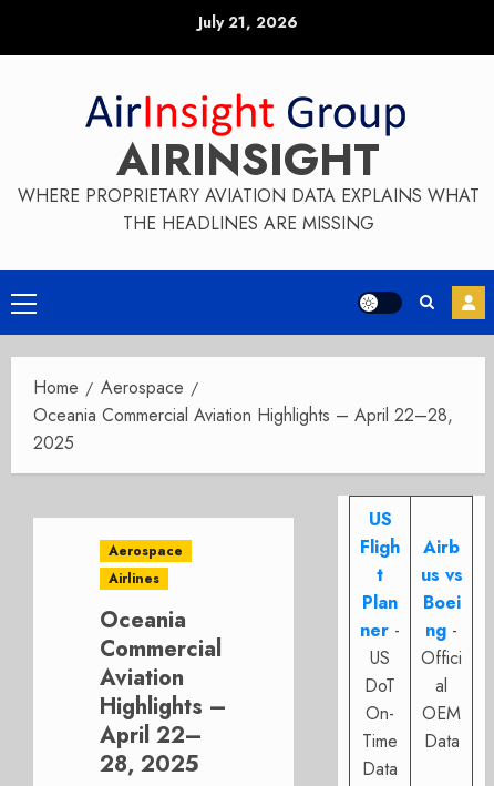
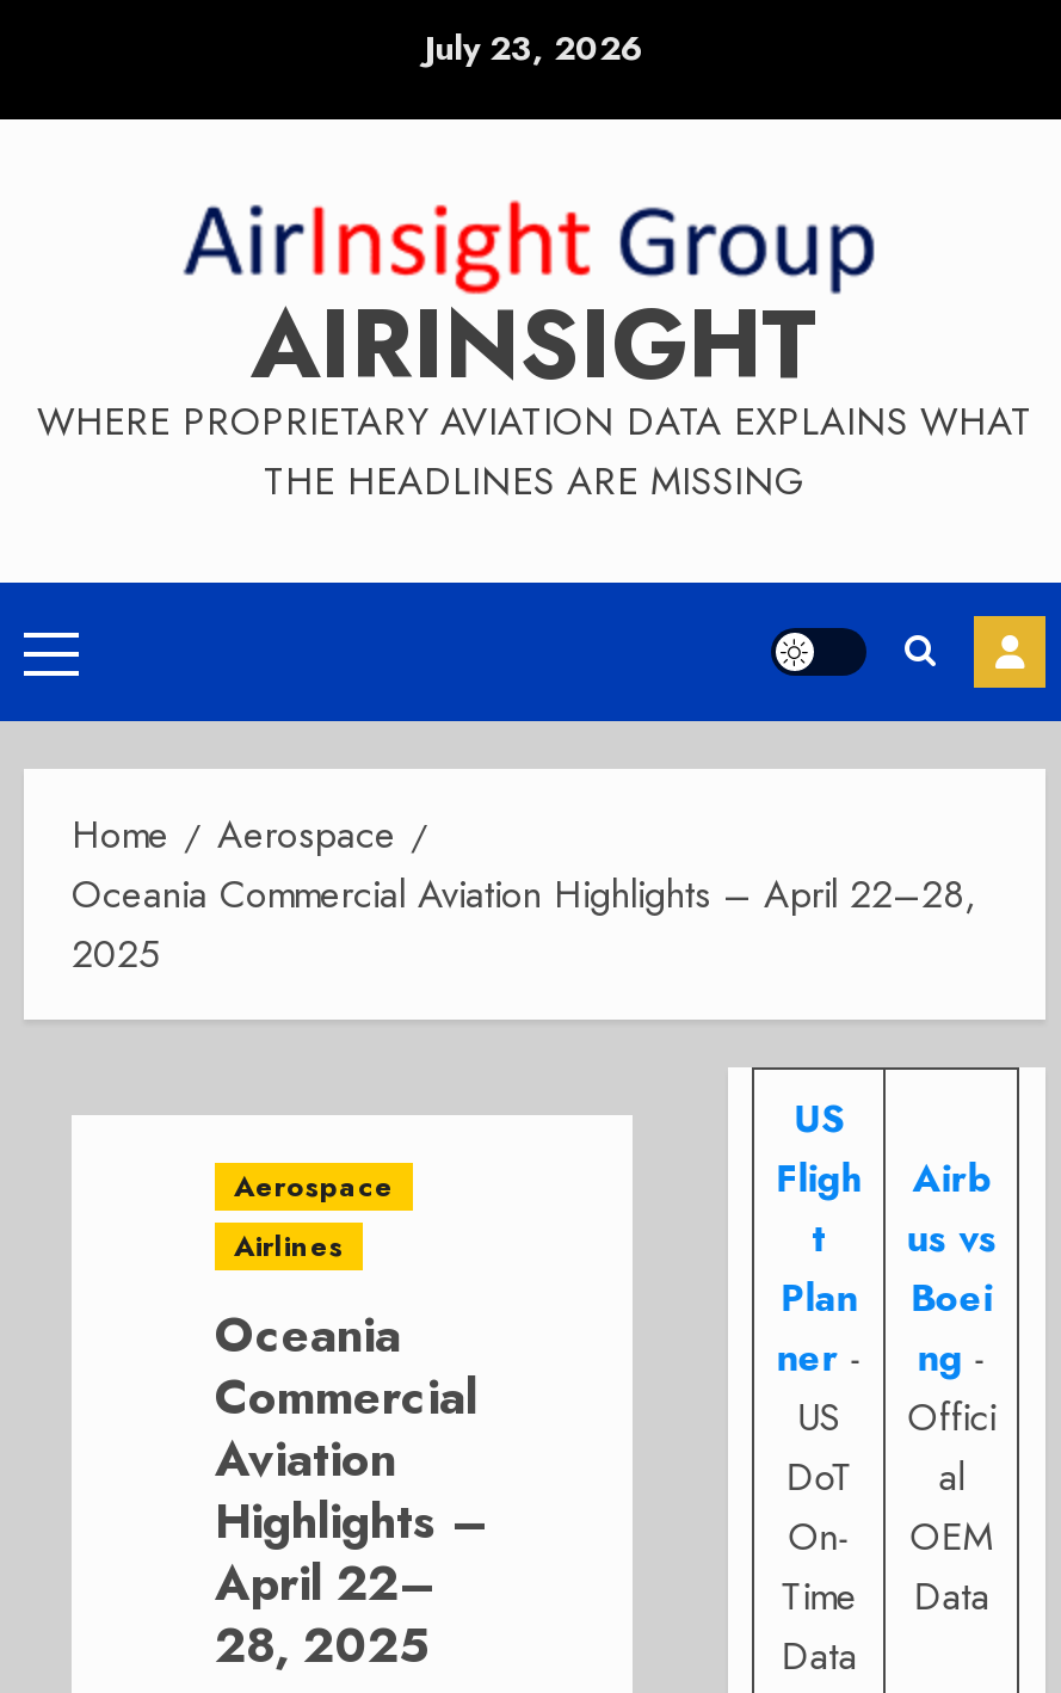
[198,11,298,33] July 21, 2026 -> [425,23,644,71] July 23, 2026

